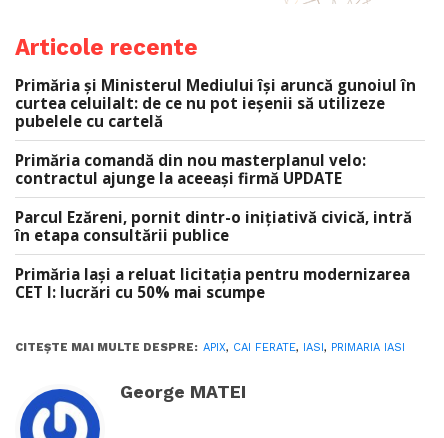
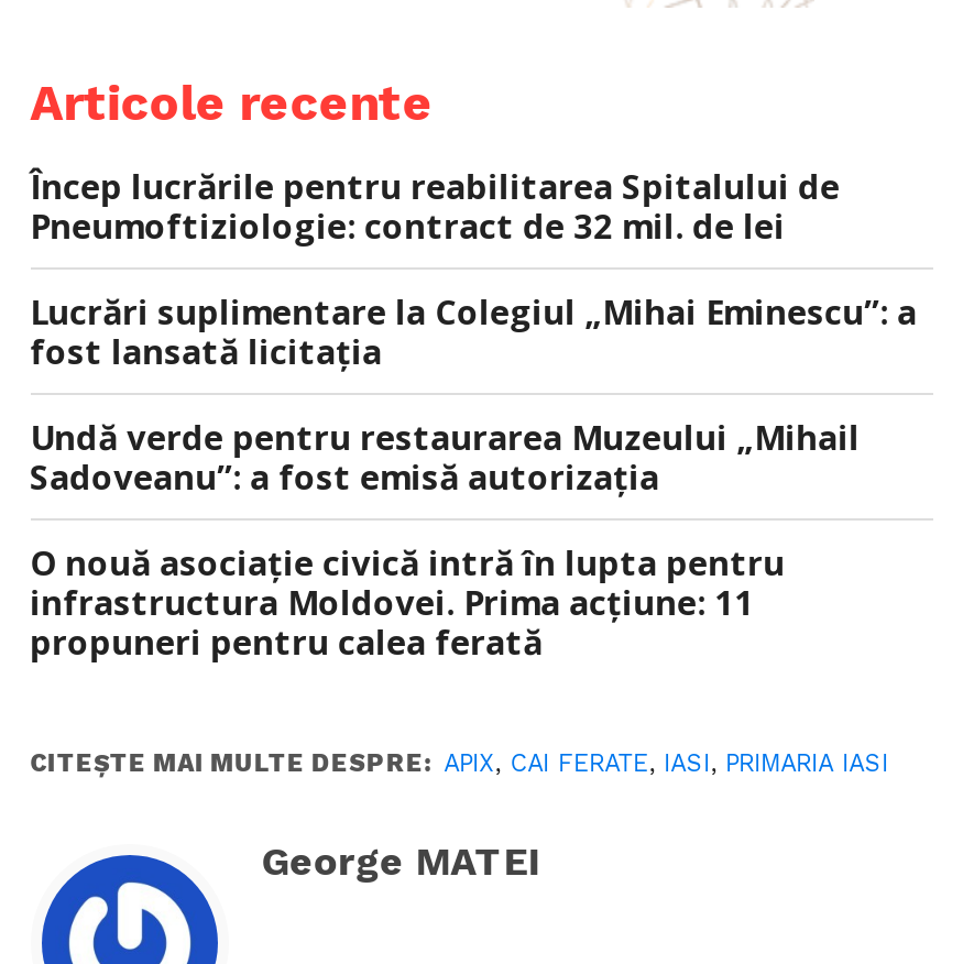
[15,75,416,131] Primăria și Ministerul Mediului își aruncă gunoiul în | curtea celuilalt: de ce nu pot ieșenii să utilizeze | pubelele cu cartelă -> [30,165,840,249] Încep lucrările pentru reabilitarea Spitalului de | Pneumoftiziologie: contract de 32 mil. de lei
[15,150,366,188] Primăria comandă din nou masterplanul velo: | contractul ajunge la aceeași firmă UPDATE -> [30,291,917,374] Lucrări suplimentare la Colegiul „Mihai Eminescu”: a | fost lansată licitația
[15,207,412,245] Parcul Ezăreni, pornit dintr-o inițiativă civică, intră | în etapa consultării publice -> [30,416,860,500] Undă verde pentru restaurarea Muzeului „Mihail | Sadoveanu”: a fost emisă autorizația
[15,264,410,302] Primăria Iași a reluat licitația pentru modernizarea | CET I: lucrări cu 50% mai scumpe -> [30,541,785,665] O nouă asociație civică intră în lupta pentru | infrastructura Moldovei. Prima acțiune: 11 | propuneri pentru calea ferată

